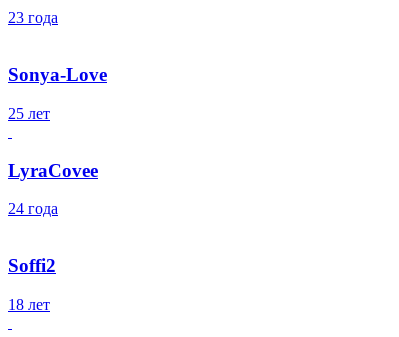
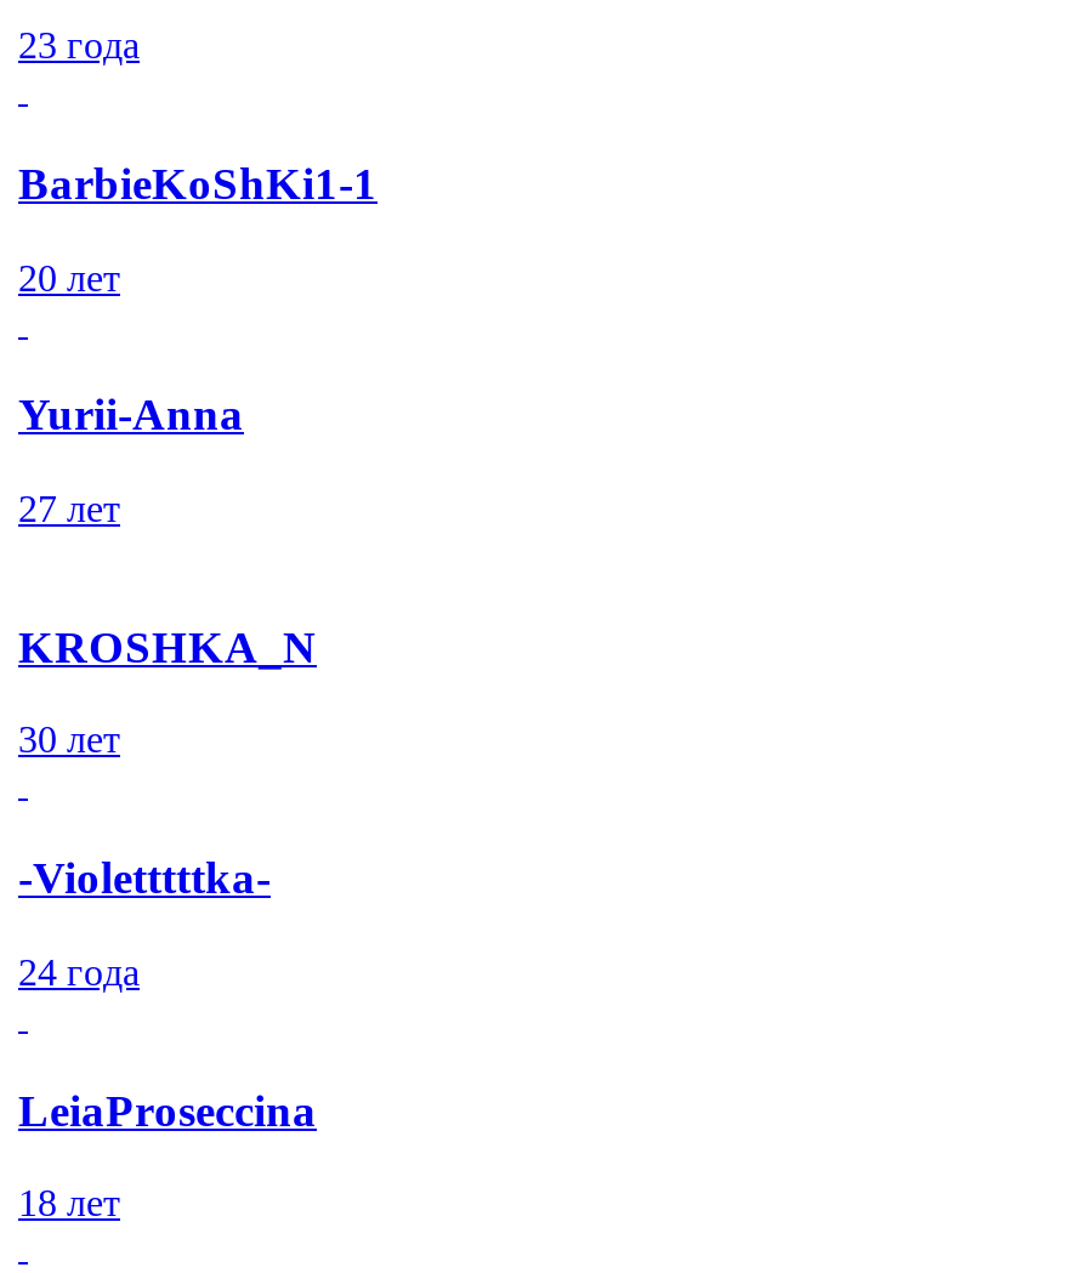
[8,64,107,181] Sonya-Love | 25 лет | LyraCovee -> [18,158,378,904] BarbieKoShKi1-1 | 20 лет | Yurii-Anna | 27 лет | KROSHKA_N | 30 лет | -Violetttttka-
[8,255,56,276] Soffi2 -> [18,1085,317,1136] LeiaProseccina

